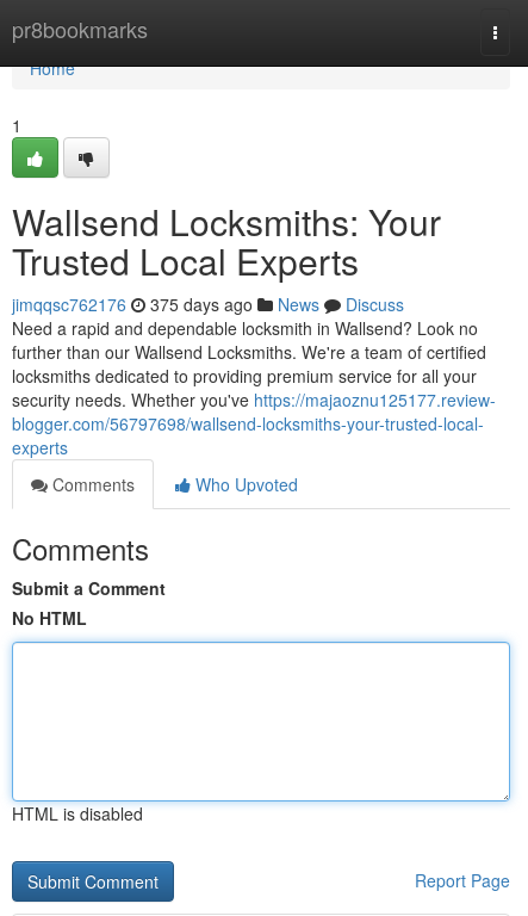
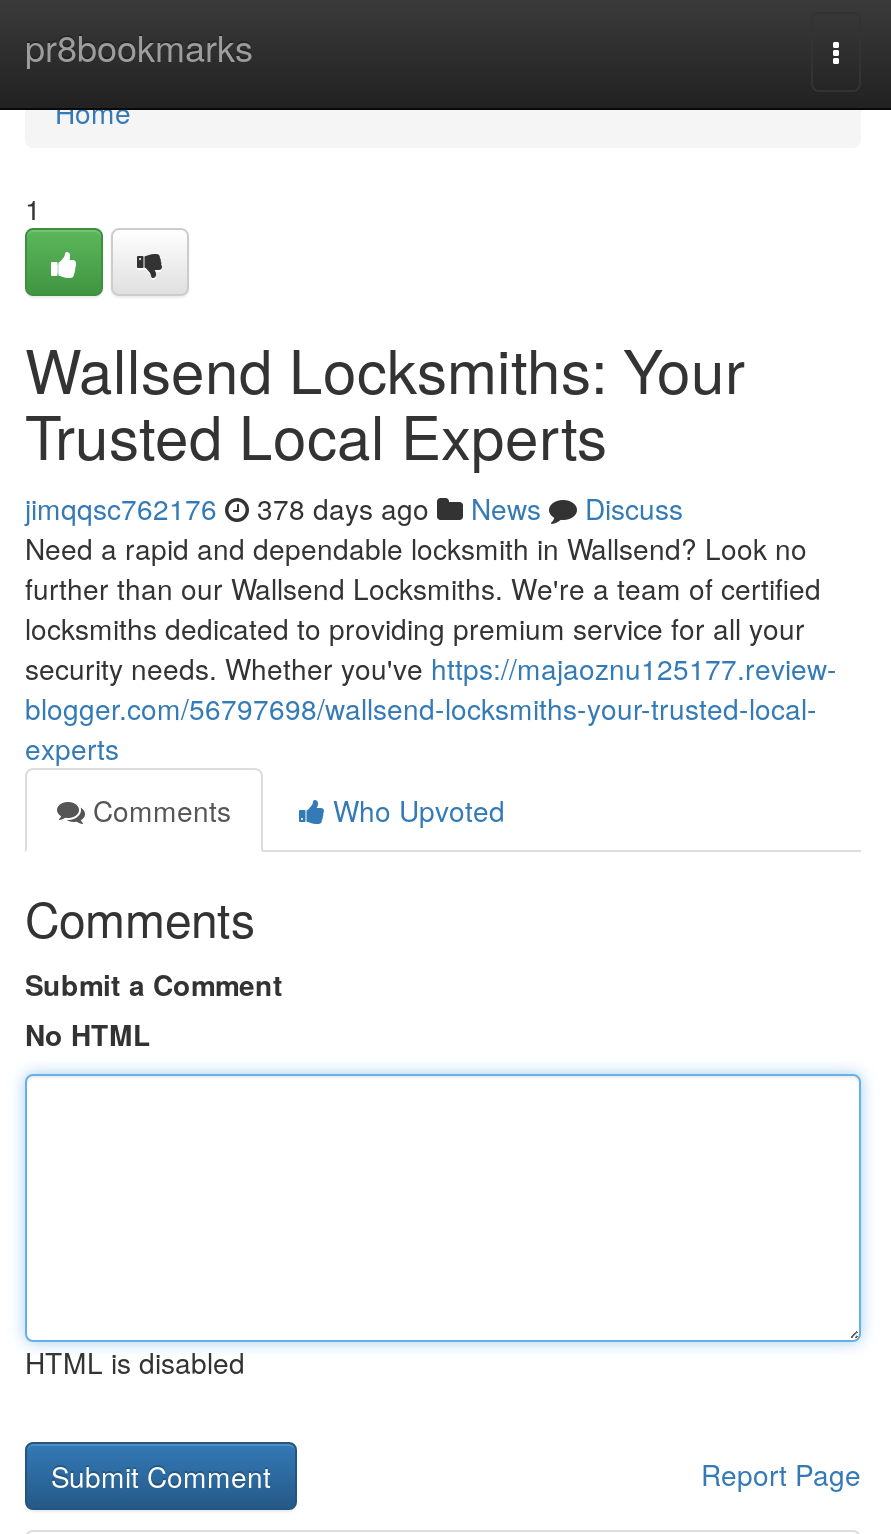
[12,292,404,316] jimqqsc762176 375 days ago News Discuss -> [25,488,683,528] jimqqsc762176 378 days ago News Discuss

